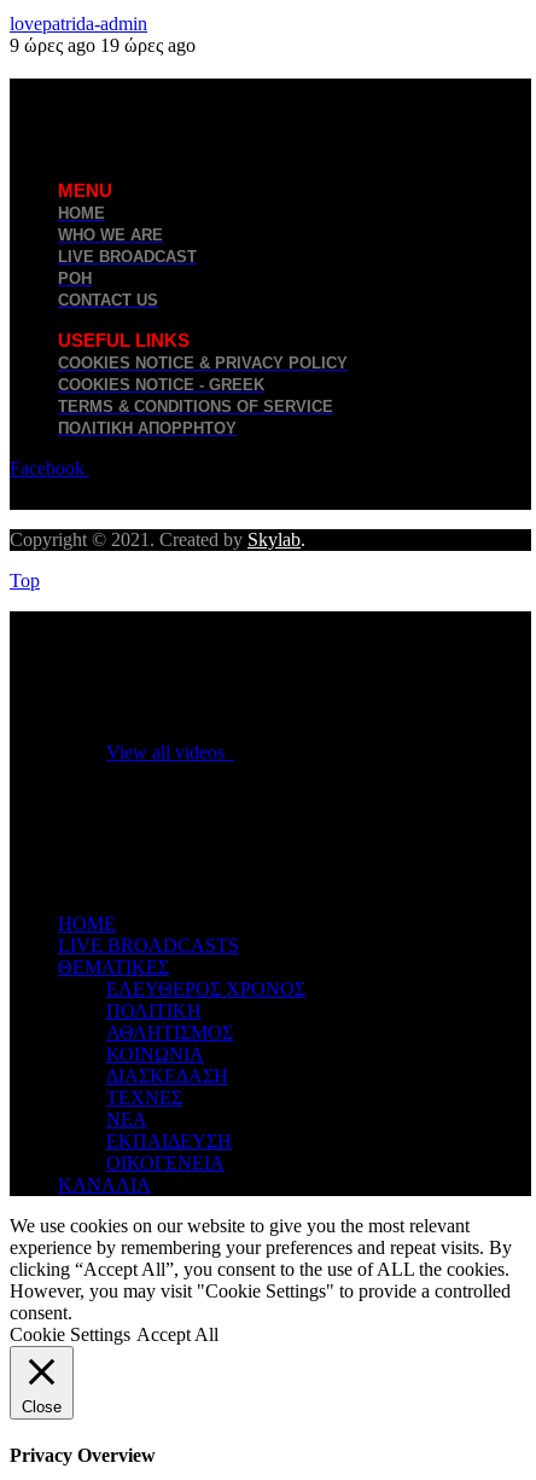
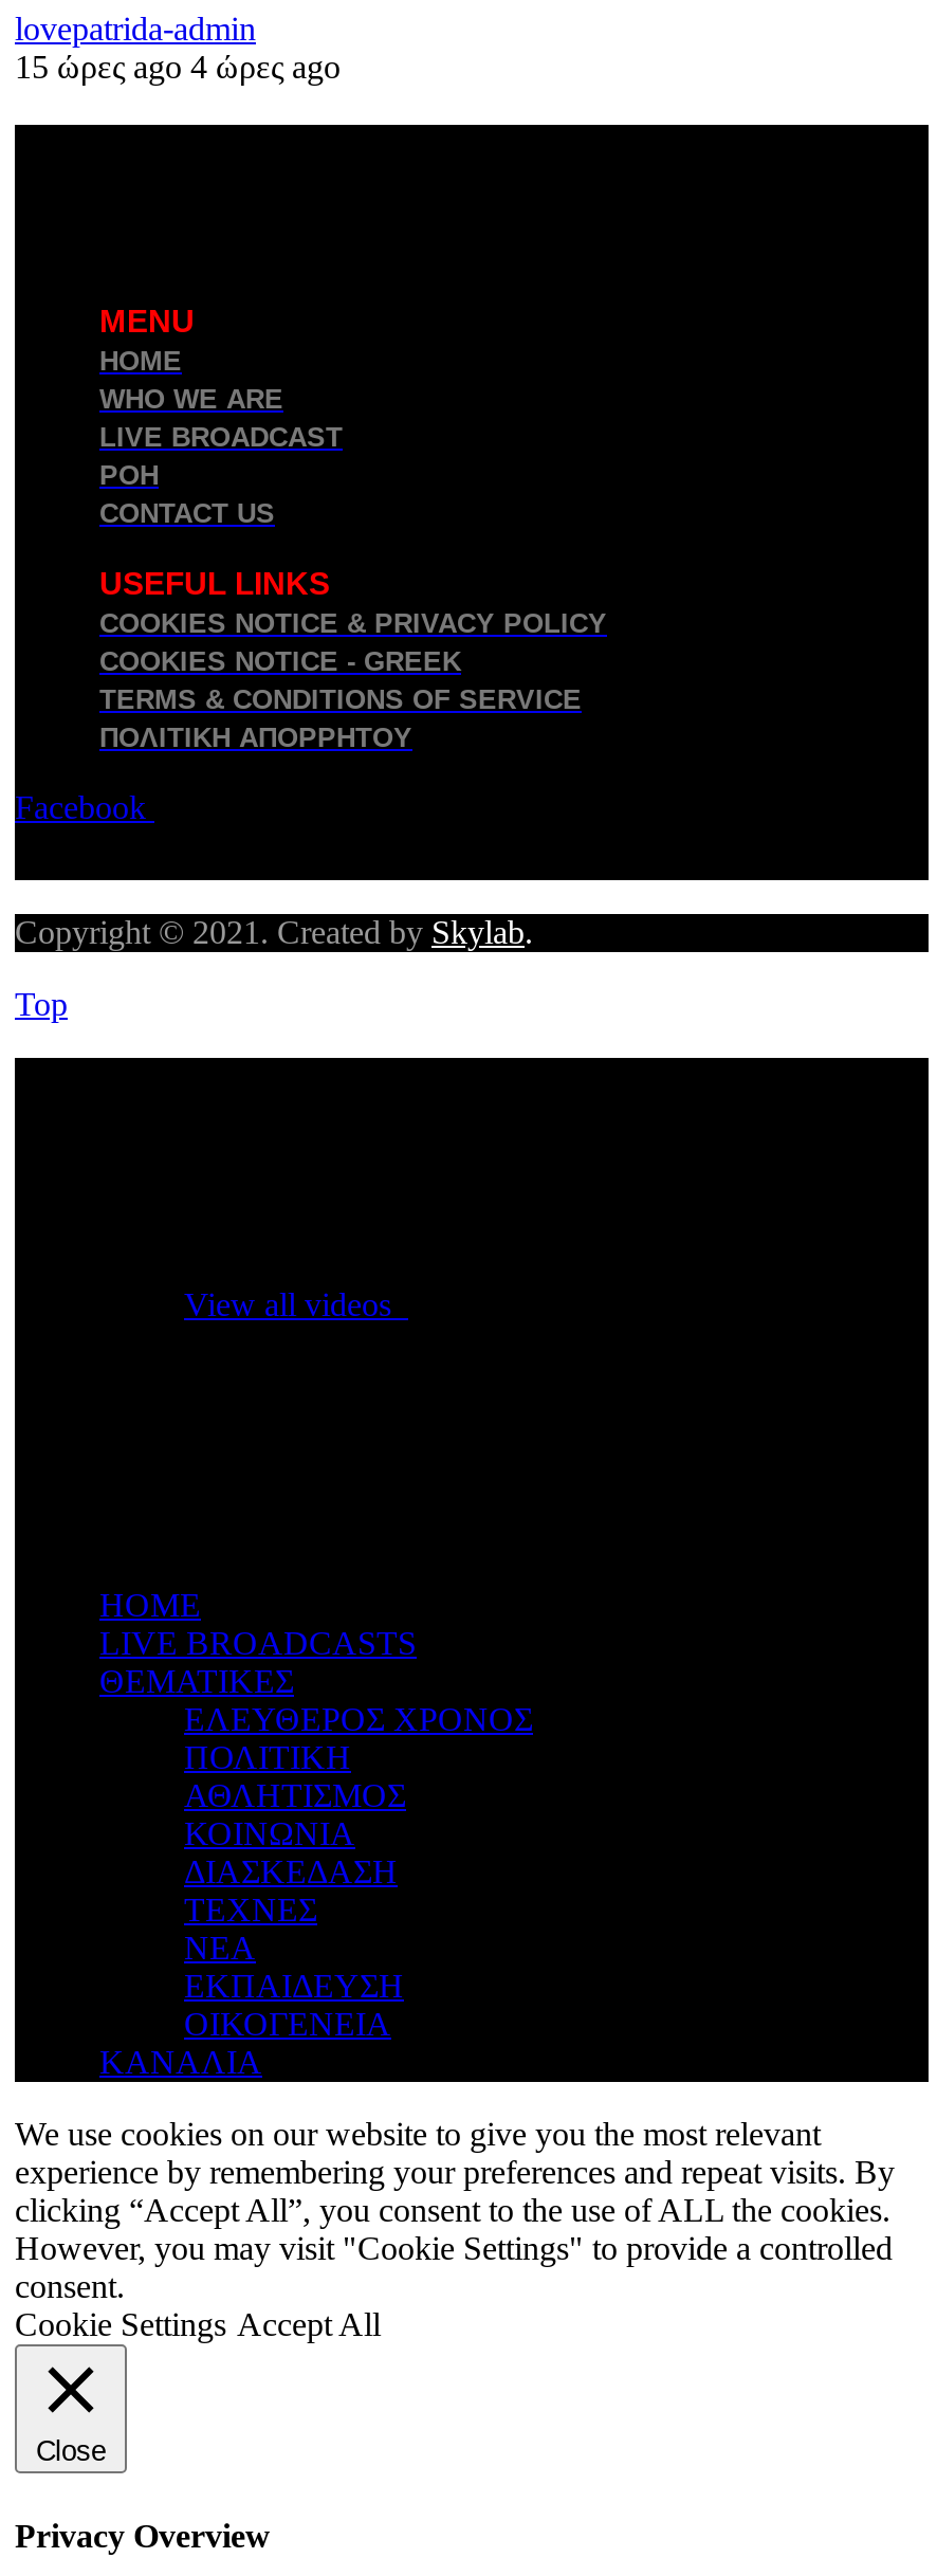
[10,35,196,55] 9 ώρες ago 19 ώρες ago -> [15,48,341,84] 15 ώρες ago 4 ώρες ago

